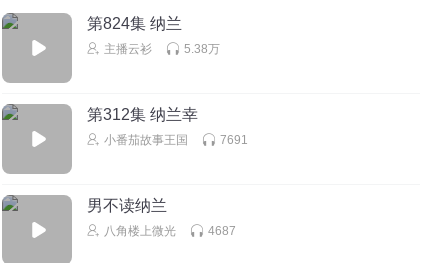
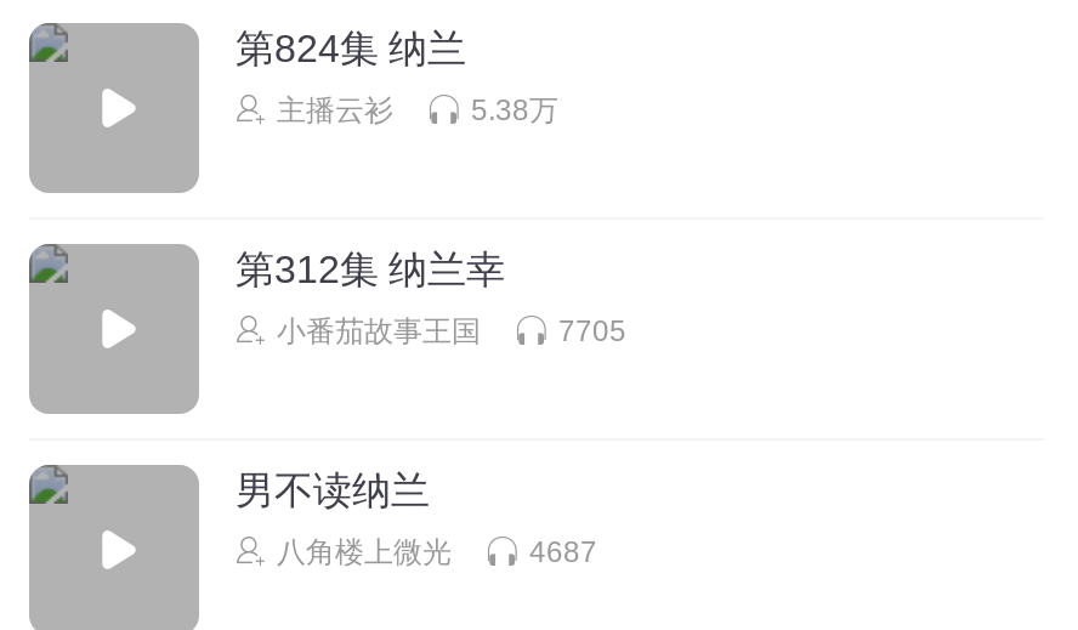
[220,132,248,146] 7691 -> [558,313,626,347] 7705

